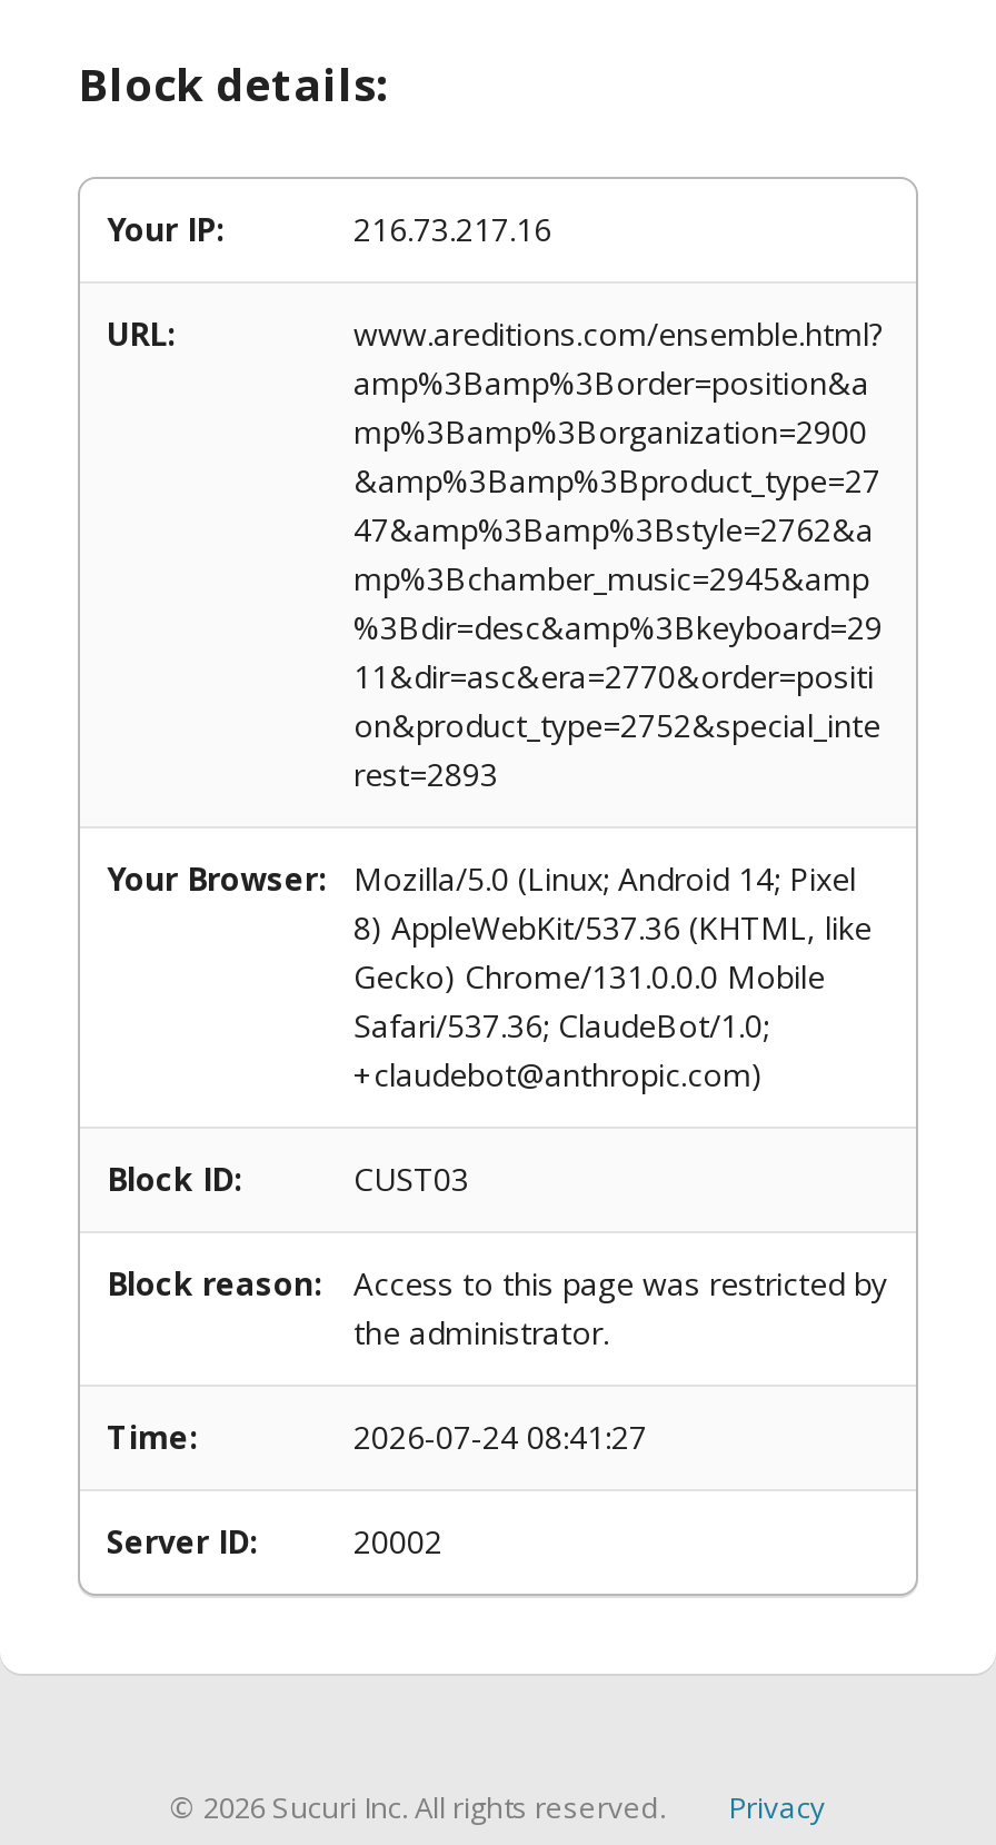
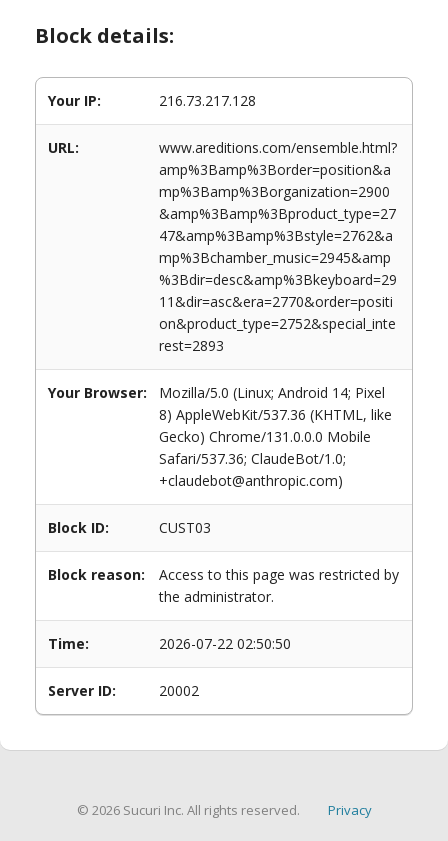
[353,208,551,250] 216.73.217.16 -> [159,91,256,110] 216.73.217.128
[353,1416,647,1458] 2026-07-24 08:41:27 -> [159,634,291,653] 2026-07-22 02:50:50

